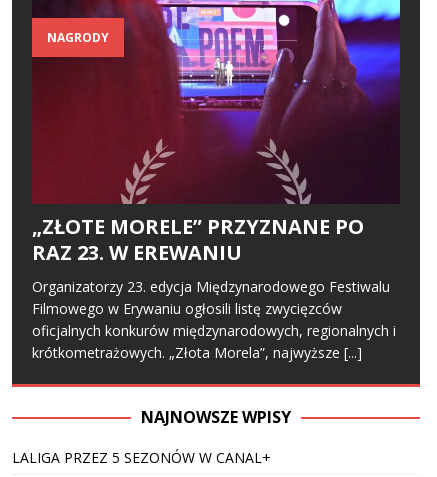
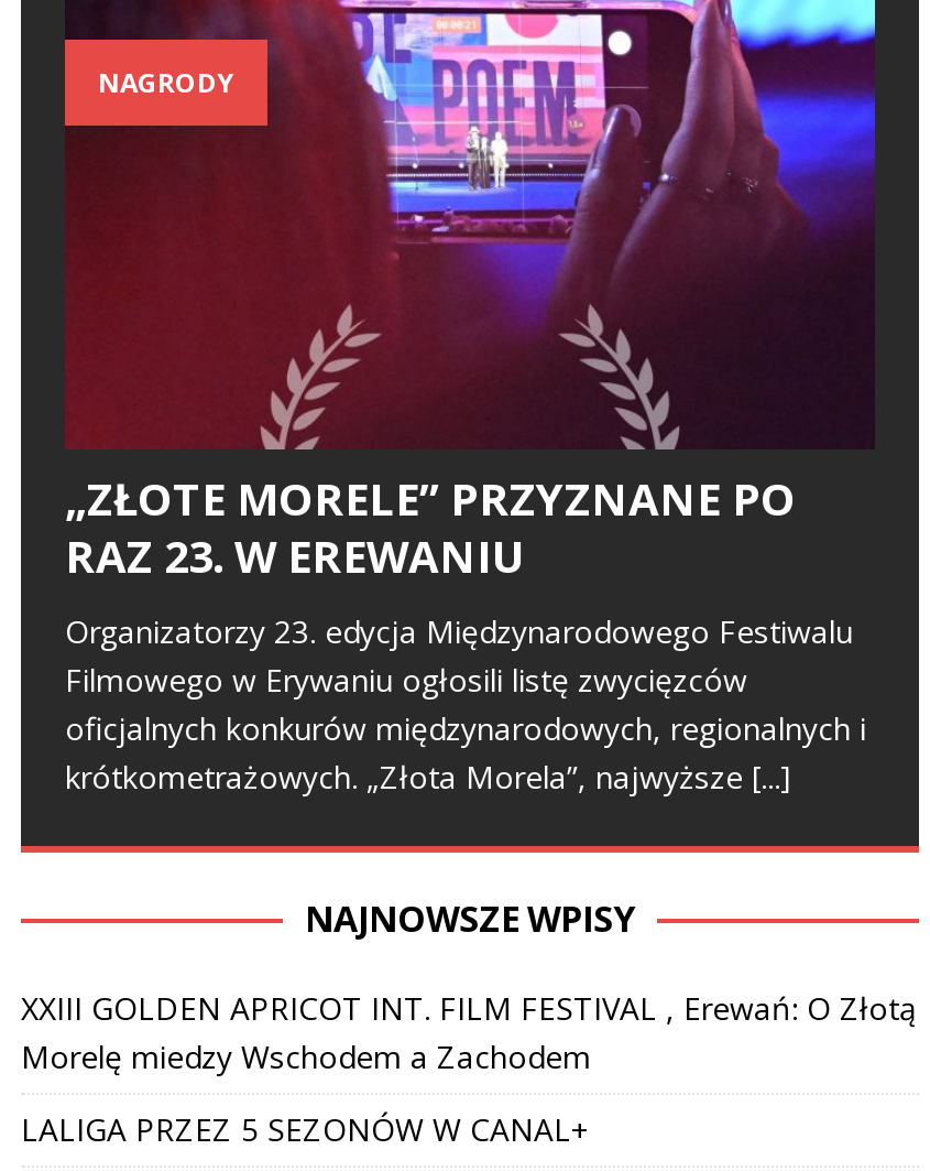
none -> [21,988,917,1078] XXIII GOLDEN APRICOT INT. FILM FESTIVAL , Erewań: O Złotą | Morelę miedzy Wschodem a Zachodem

